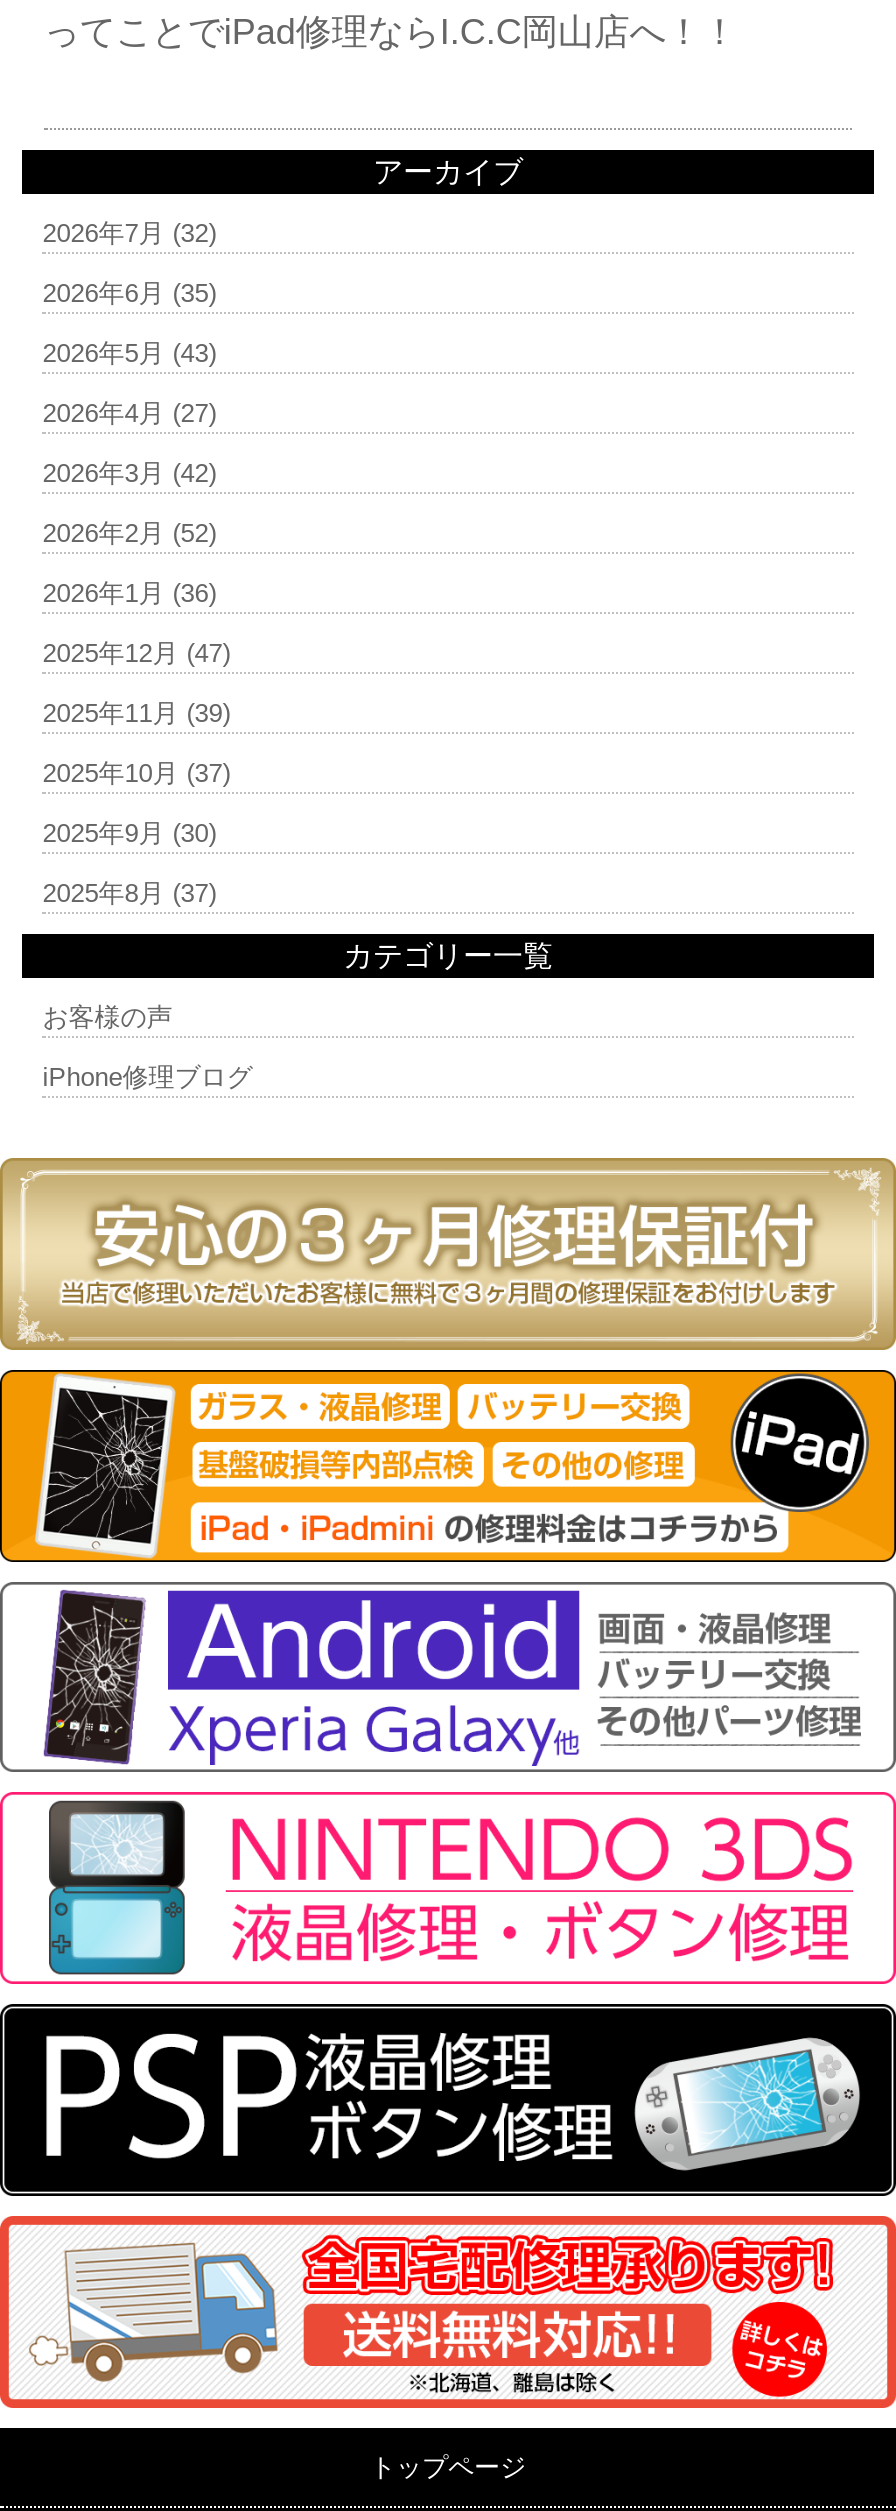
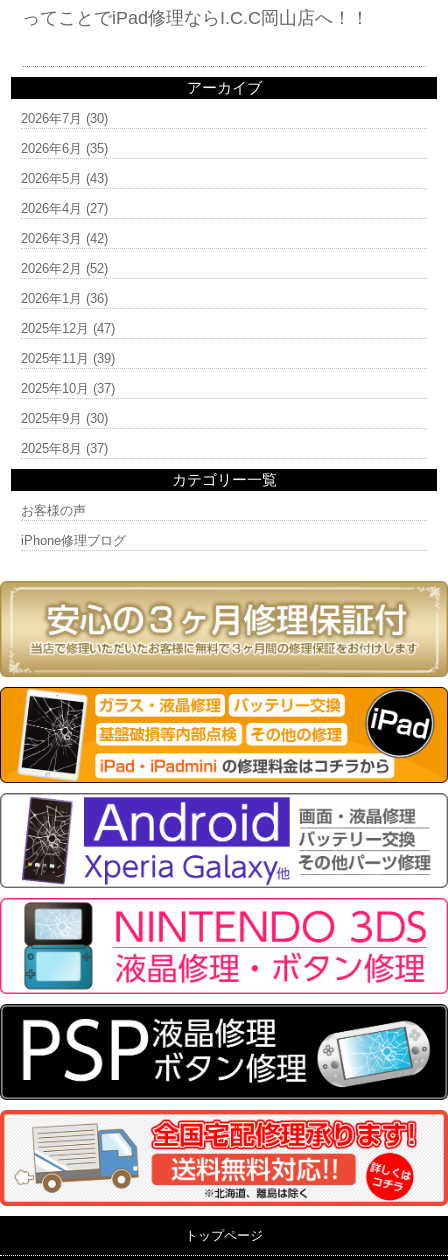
[42,218,216,248] 2026年7月(32) -> [21,111,108,126] 2026年7月(30)

